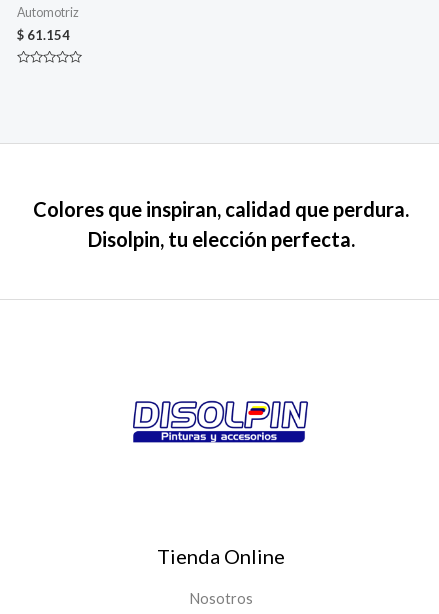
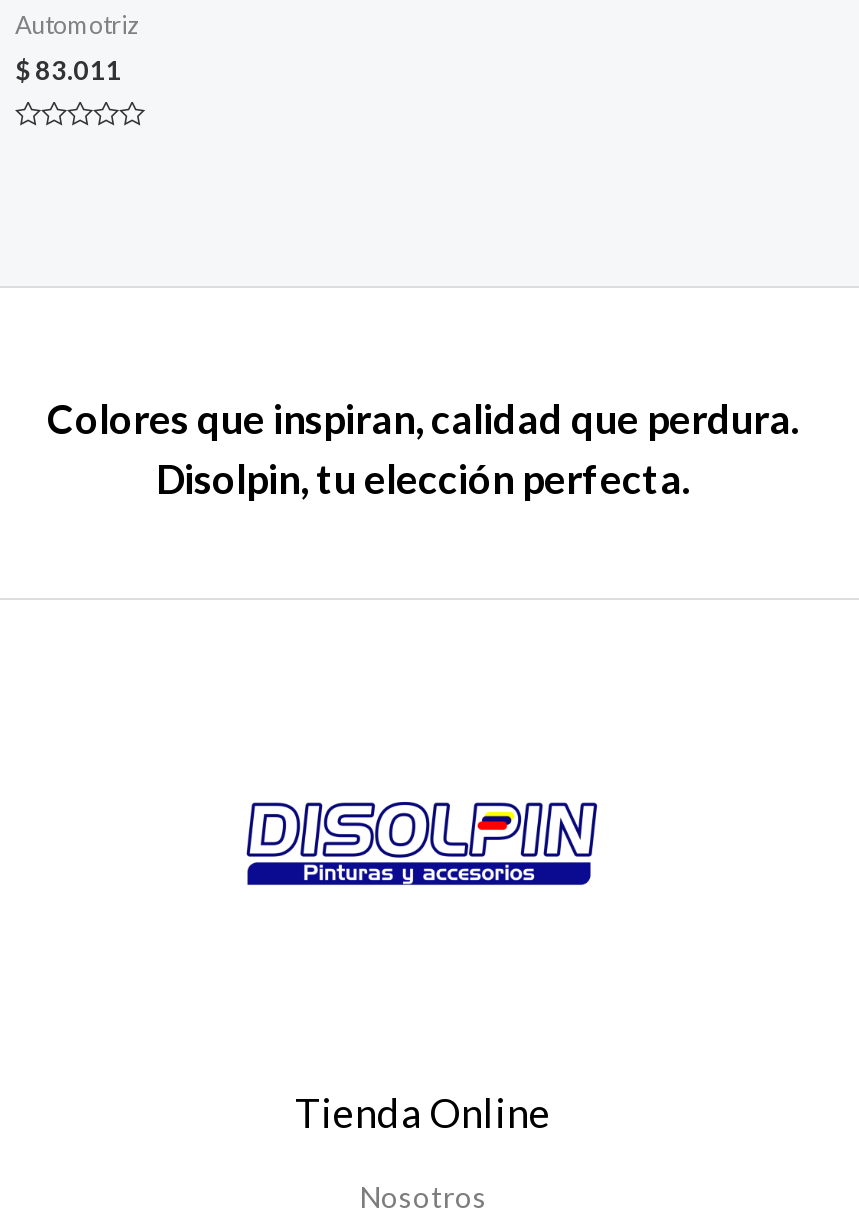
[17,27,70,43] $61.154 -> [15,55,121,87] $83.011

